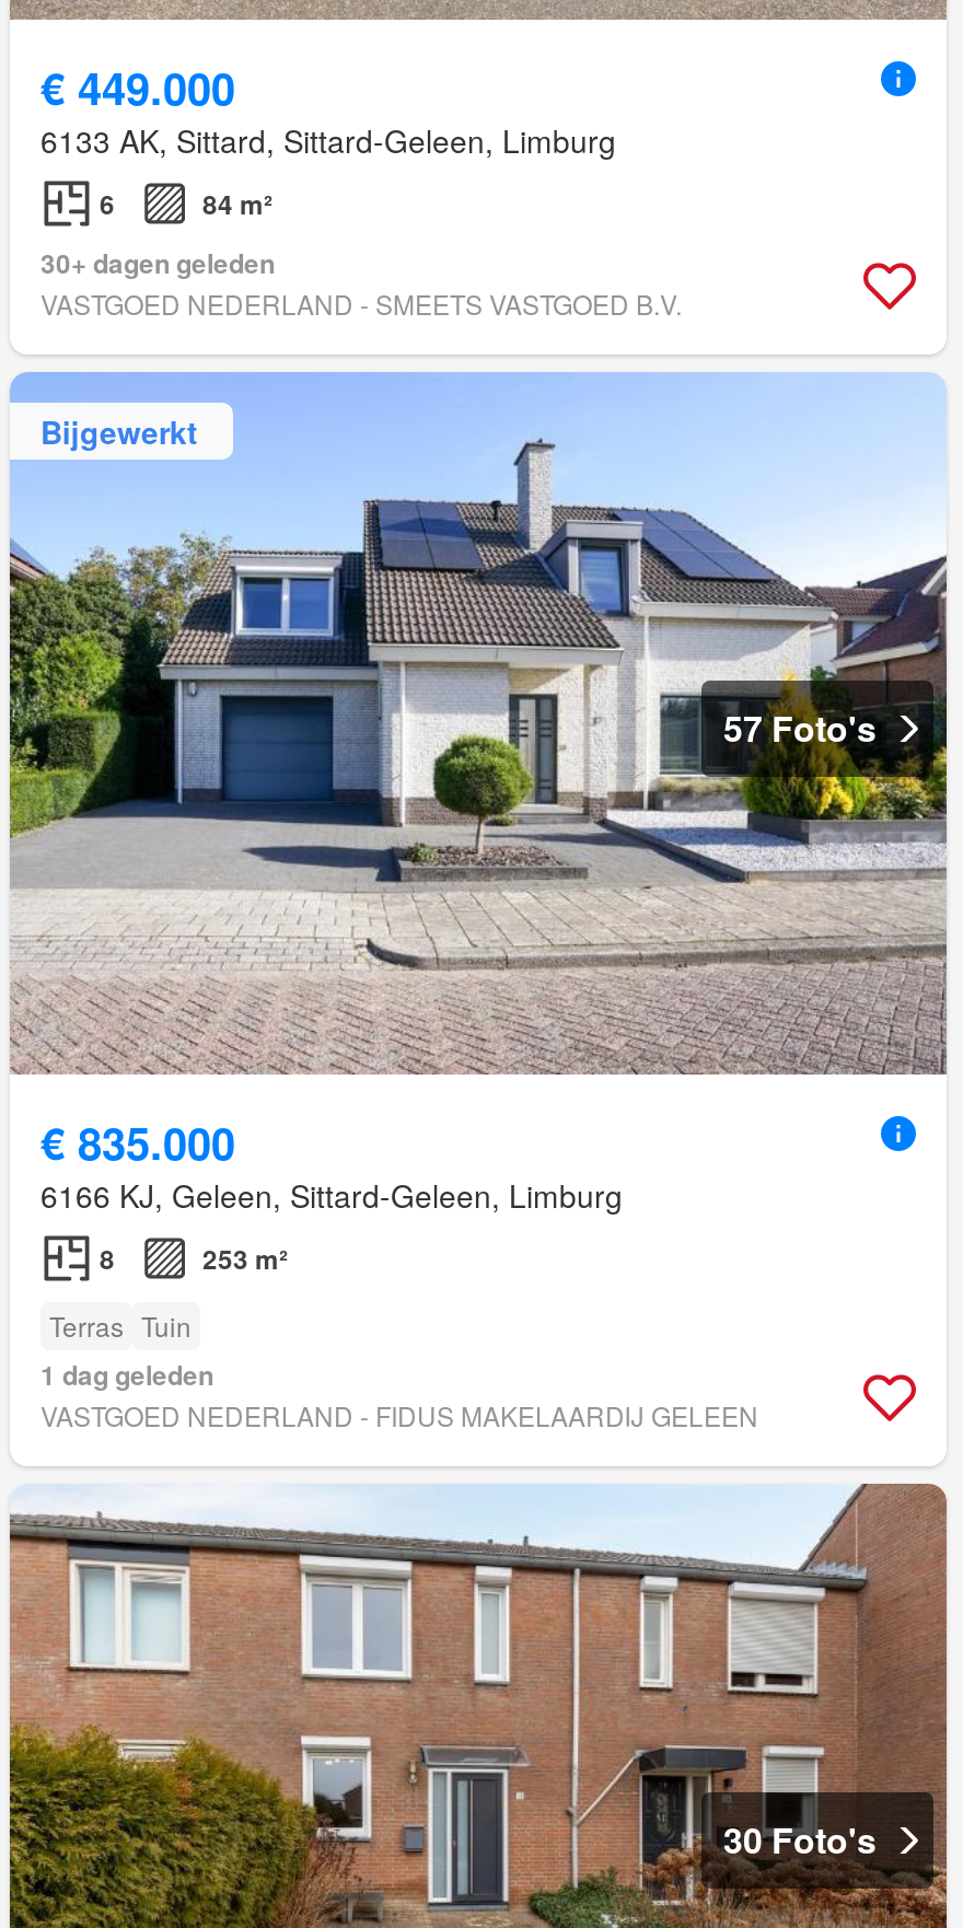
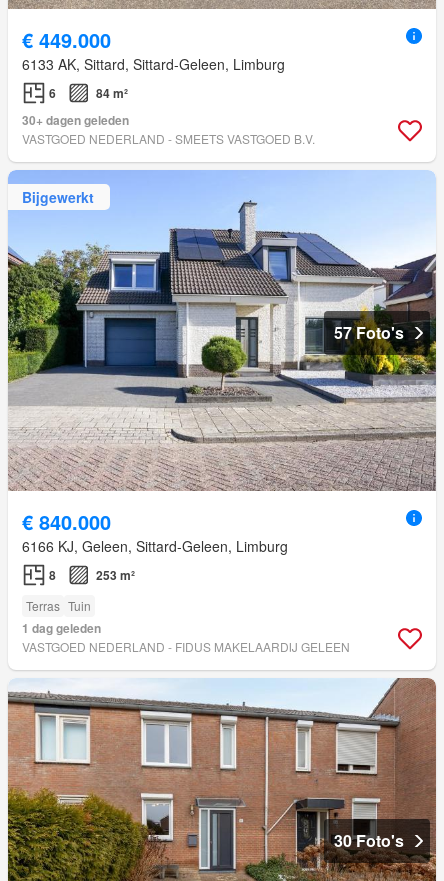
[40,1110,235,1174] € 835.000 -> [22,507,111,536] € 840.000

